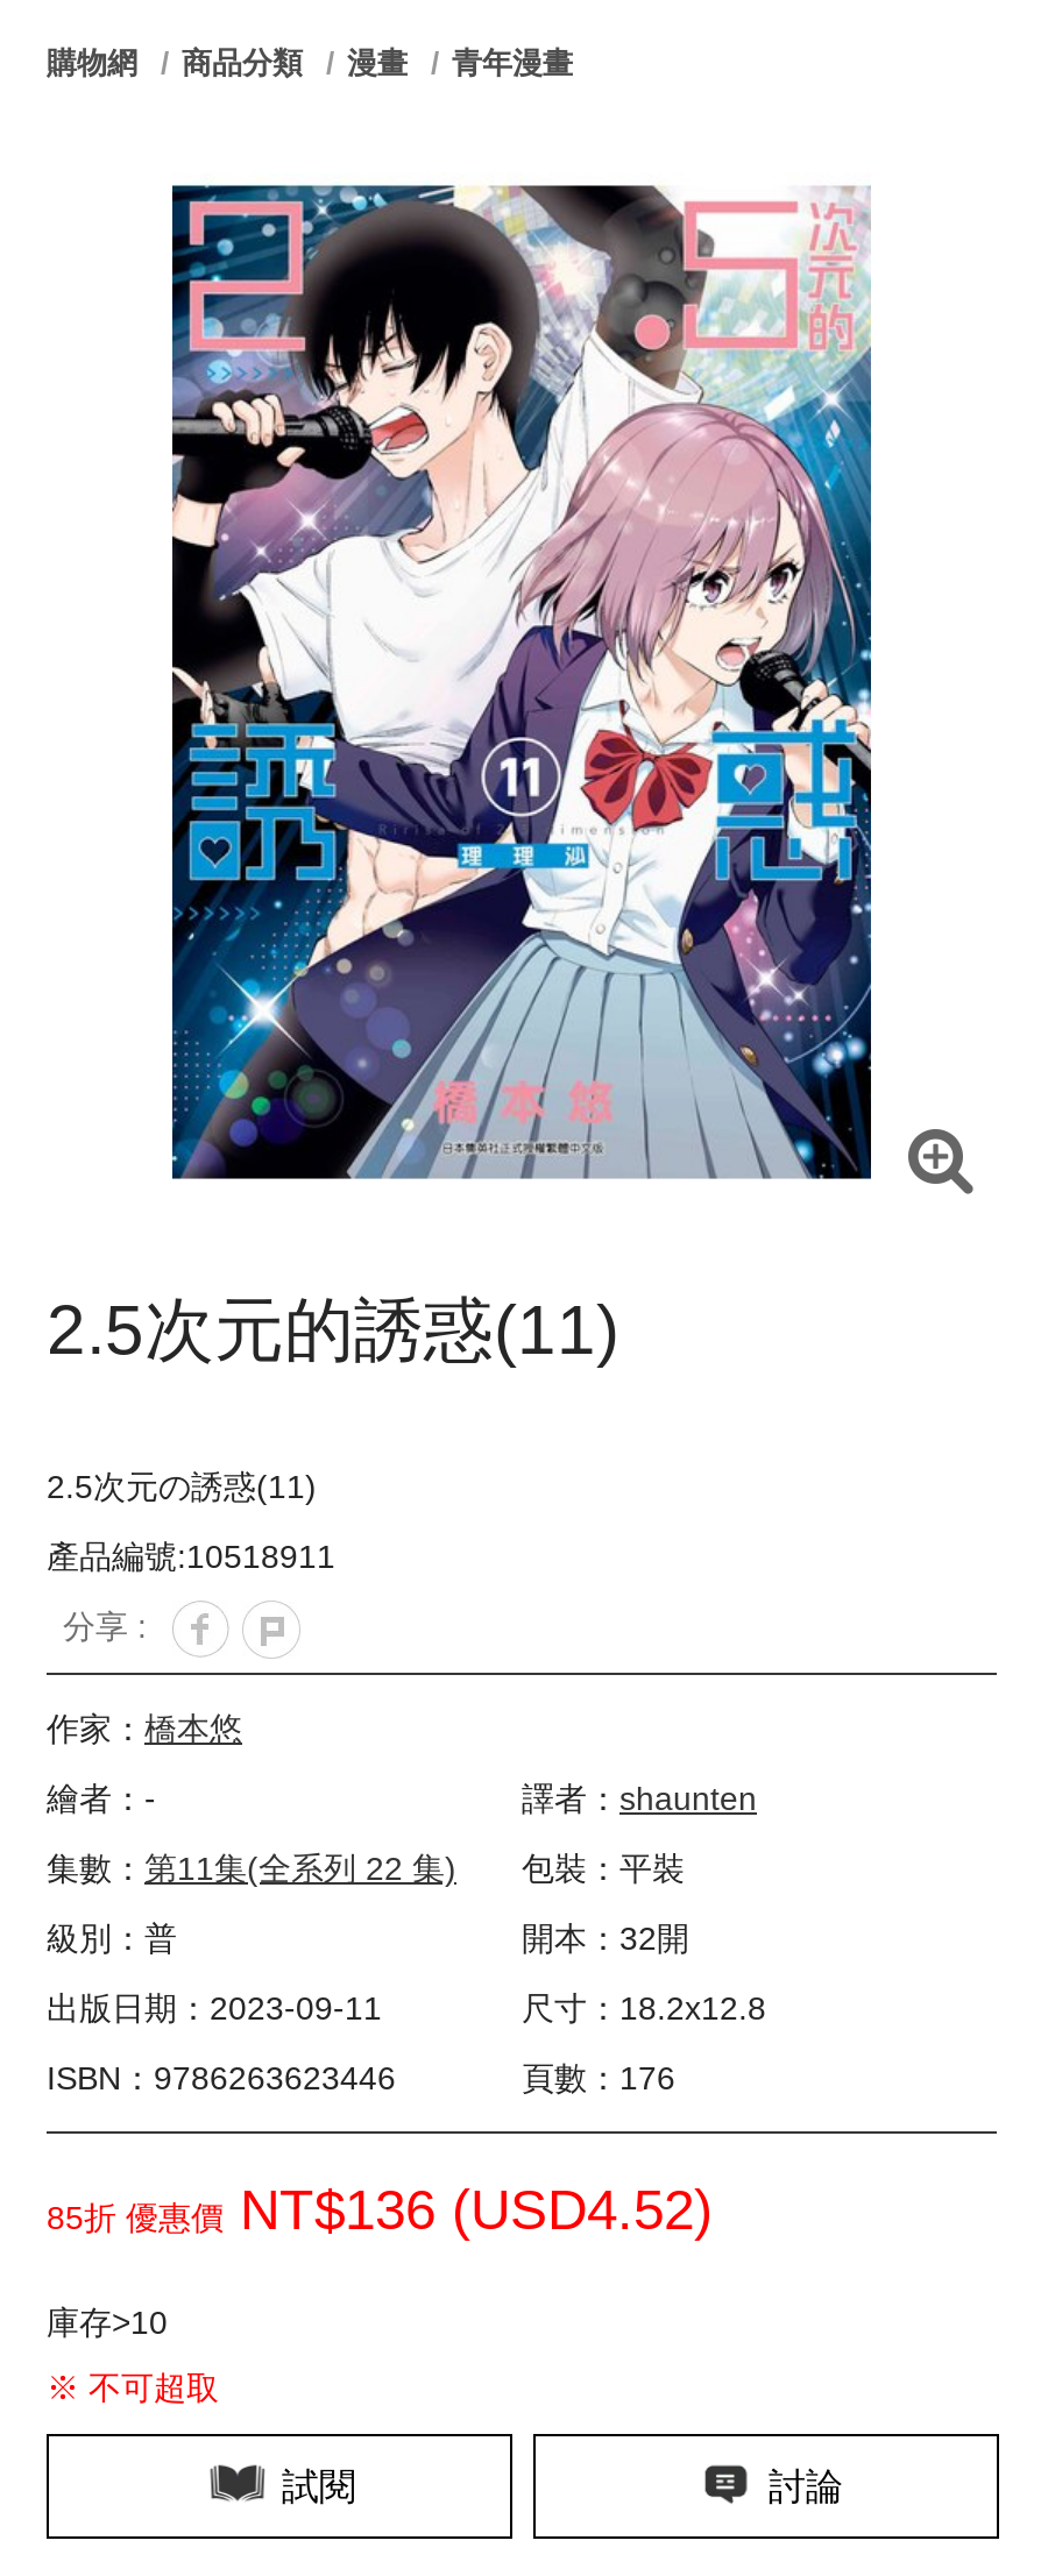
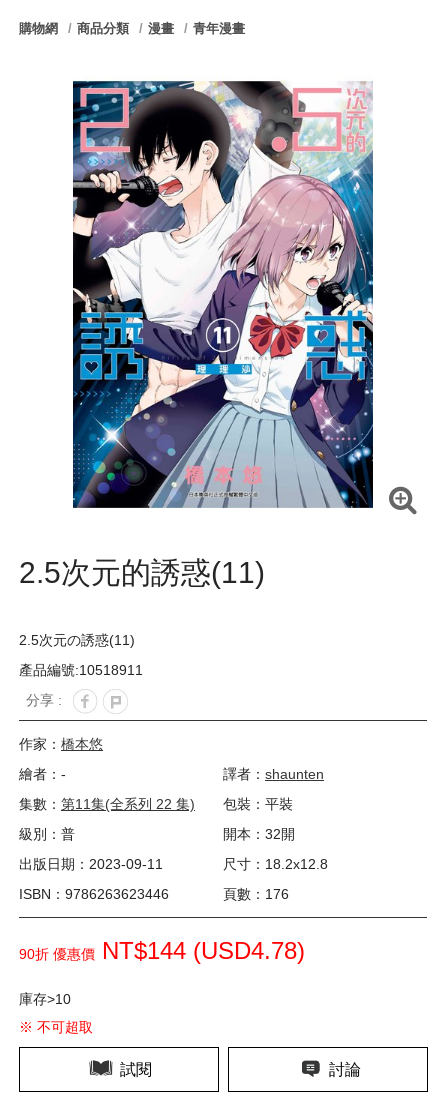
[47,2178,713,2241] 85折 優惠價NT$136 (USD4.52) -> [19,937,305,964] 90折 優惠價NT$144 (USD4.78)

